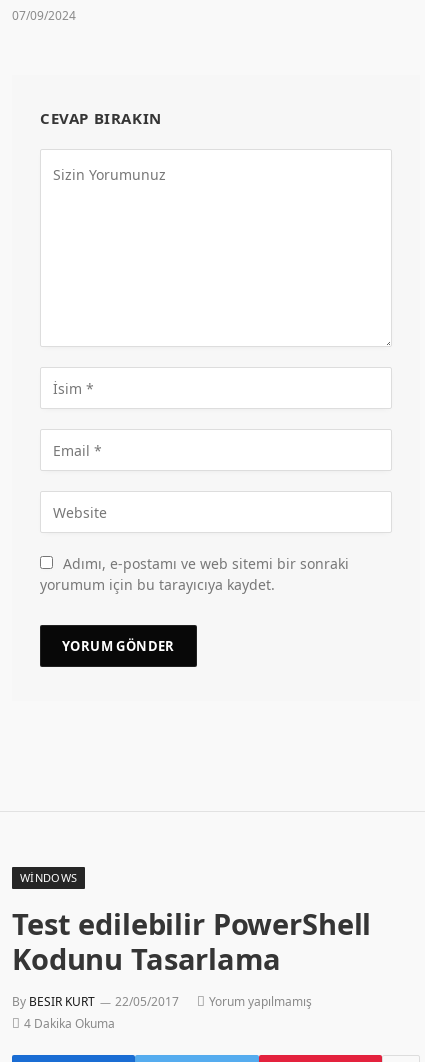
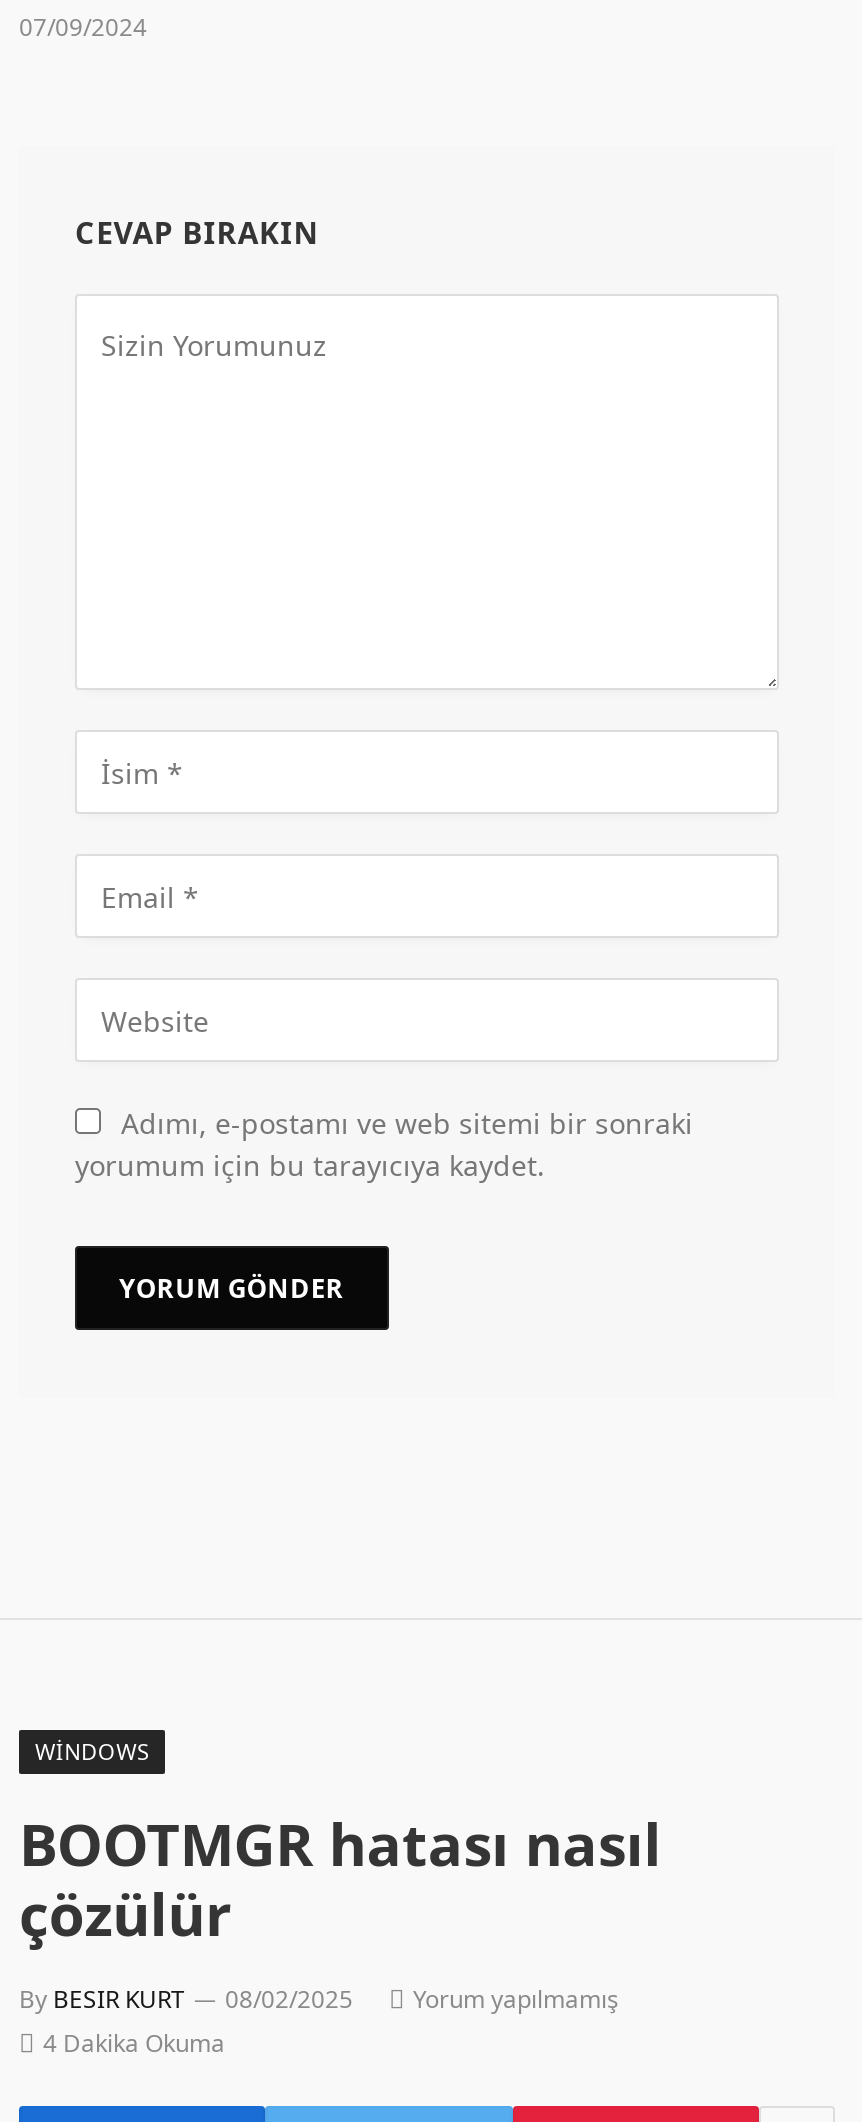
[12,904,371,978] Test edilebilir PowerShell | Kodunu Tasarlama -> [19,1805,661,1953] BOOTMGR hatası nasıl | çözülür
[12,993,312,1010] By BESIR KURT 22/05/2017 Yorum yapılmamış -> [19,1983,619,2017] By BESIR KURT 08/02/2025 Yorum yapılmamış

